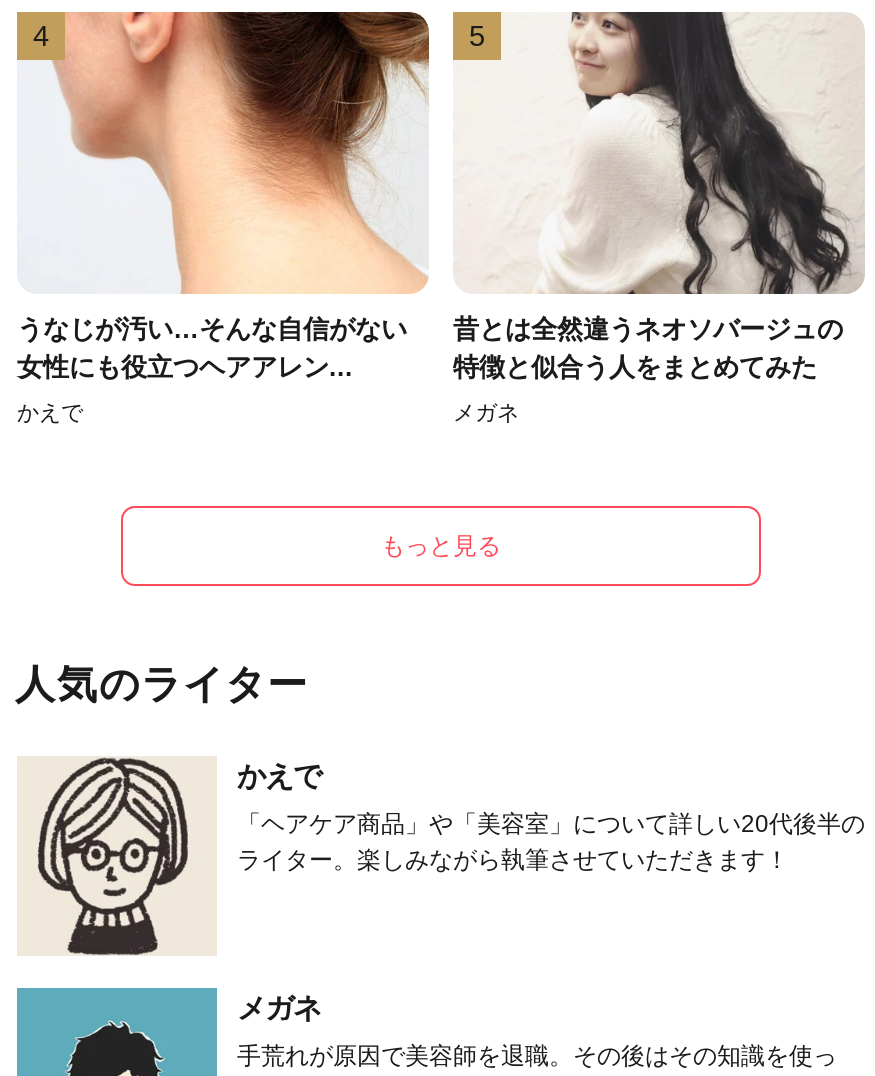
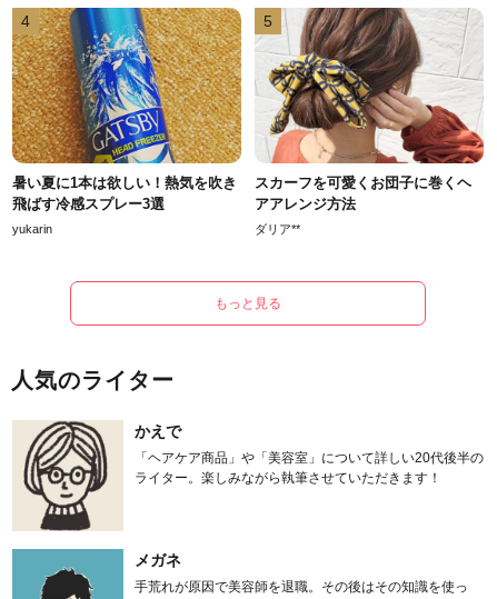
[17,10,429,381] [image] | うなじが汚い…そんな自信がない | 女性にも役立つヘアアレン... -> [11,7,242,213] [image] | 暑い夏に1本は欲しい！熱気を吹き | 飛ばす冷感スプレー3選
[453,12,863,381] [image] | 昔とは全然違うネオソバージュの | 特徴と似合う人をまとめてみた -> [255,7,484,213] [image] | スカーフを可愛くお団子に巻くヘ | アアレンジ方法
[17,399,83,423] かえで -> [12,223,52,236] yukarin
[453,399,519,423] メガネ -> [255,223,300,236] ダリア**

